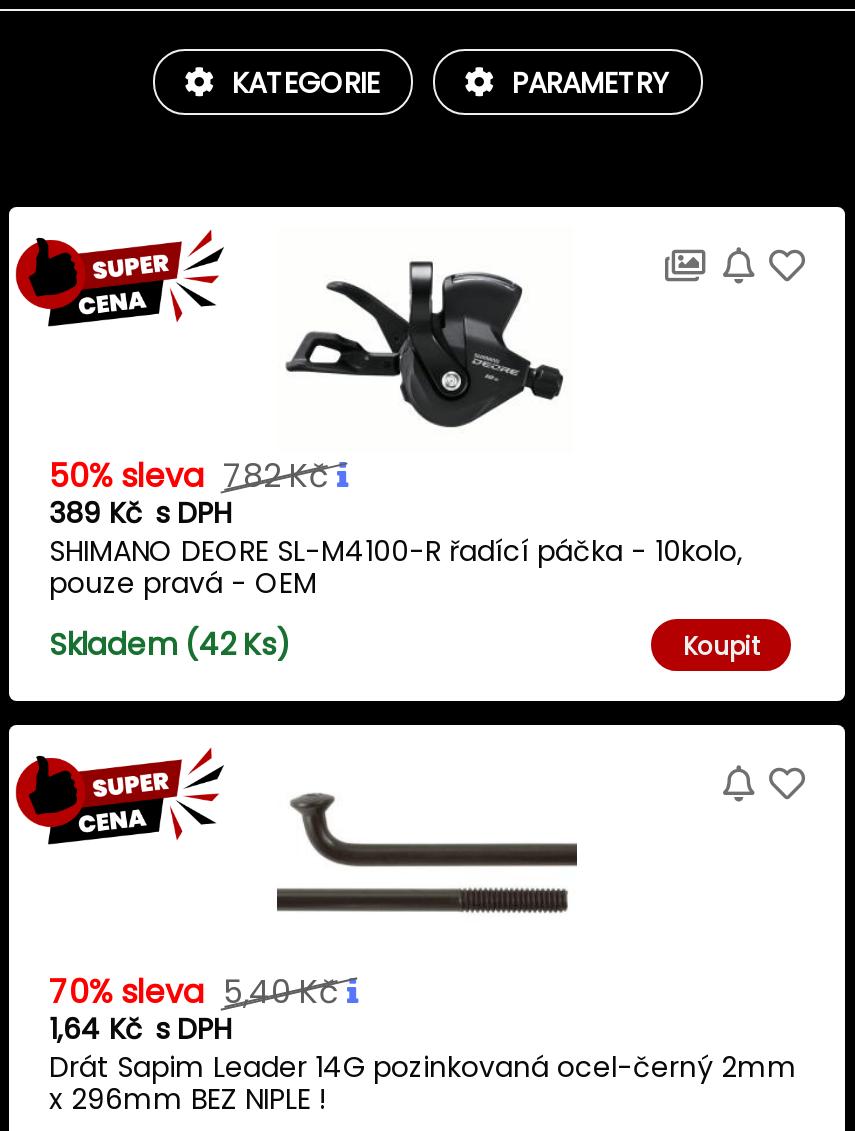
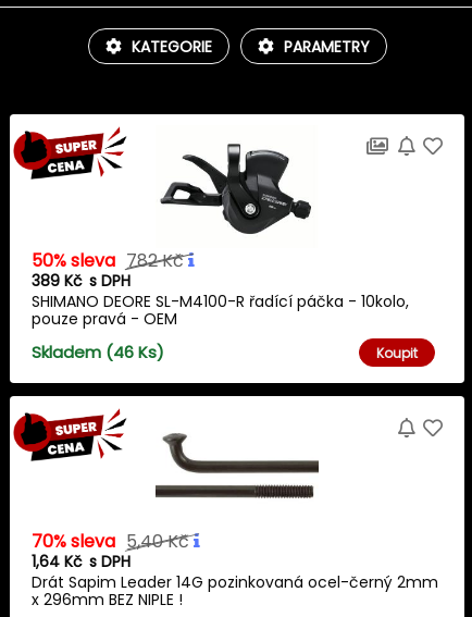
[49,622,291,664] Skladem (42 Ks) -> [32,340,164,363] Skladem (46 Ks)

